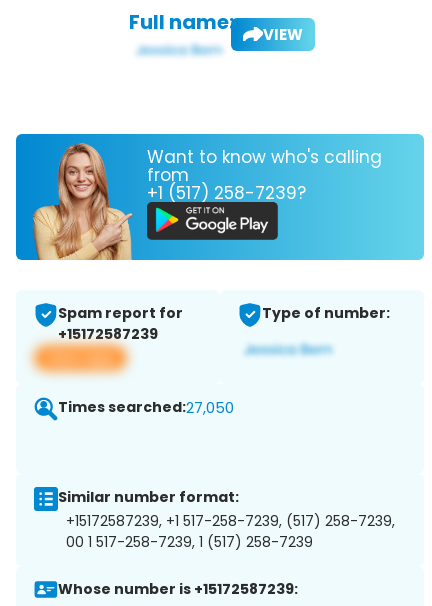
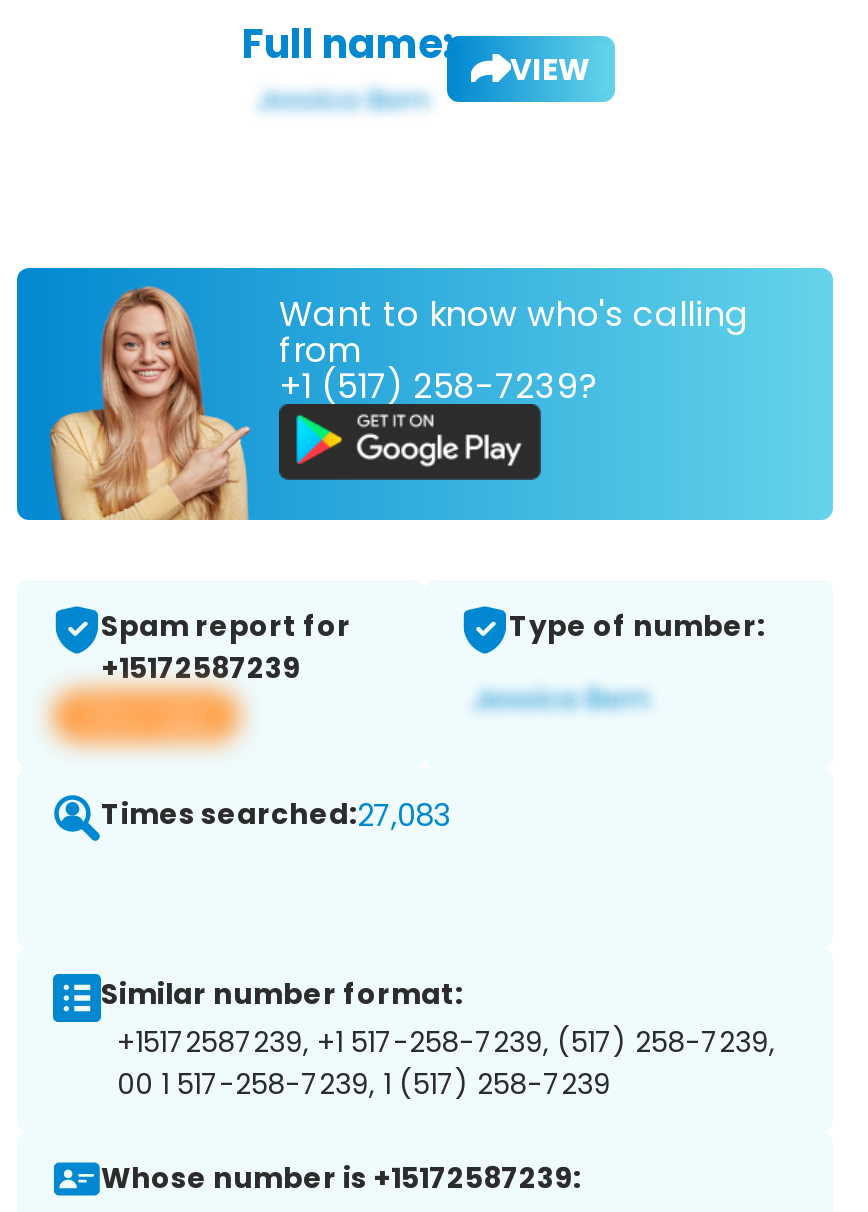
[58,397,234,418] Times searched:27,050 -> [101,794,451,836] Times searched:27,083

